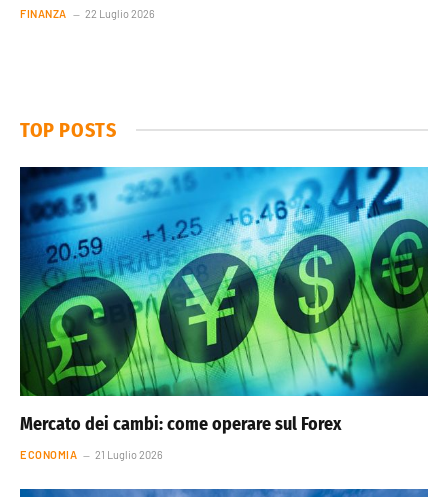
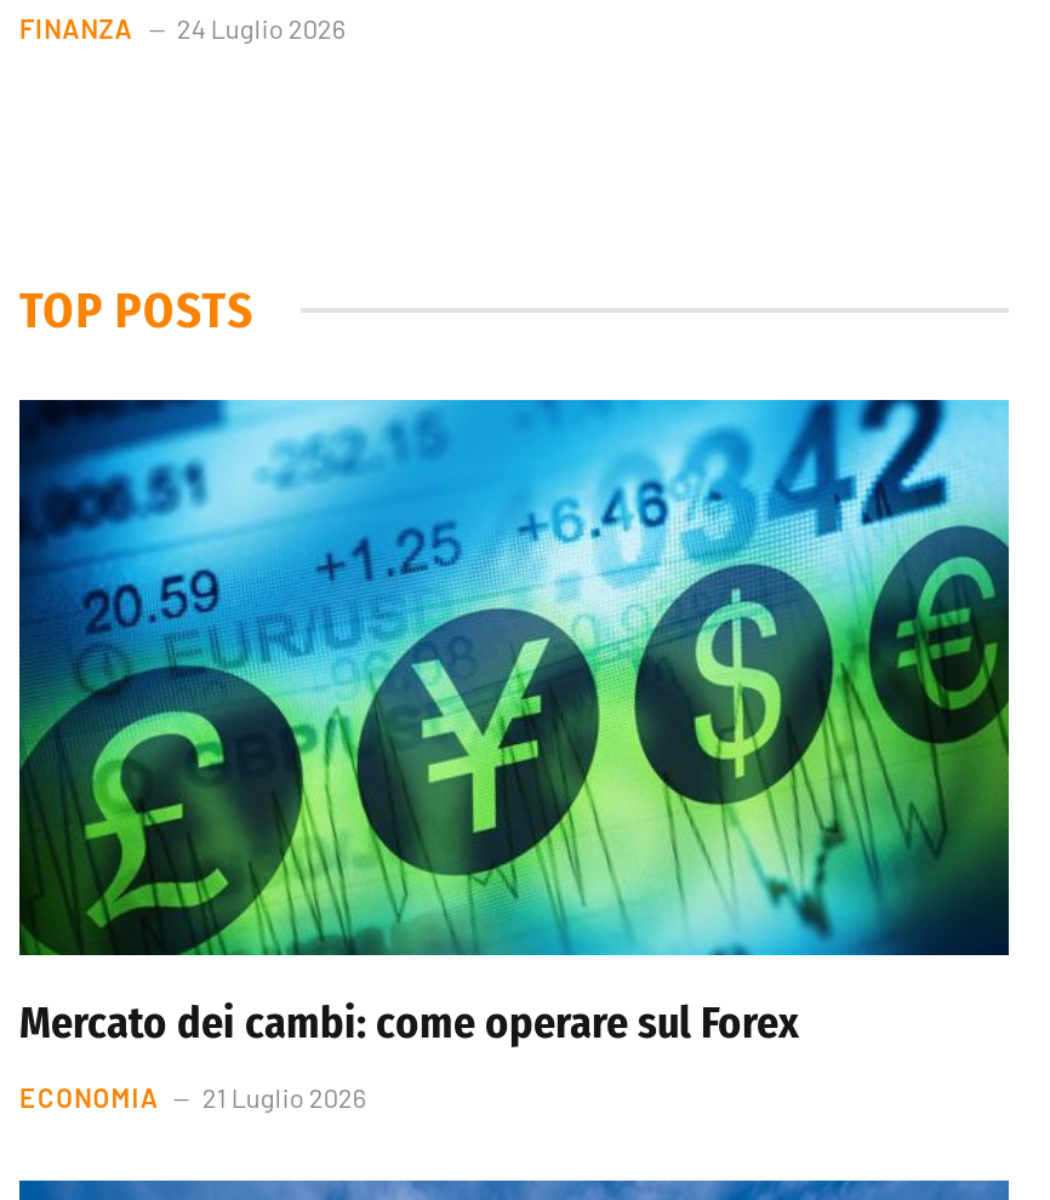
[20,7,155,20] FINANZA 22 Luglio 2026 -> [19,12,347,43] FINANZA 24 Luglio 2026

